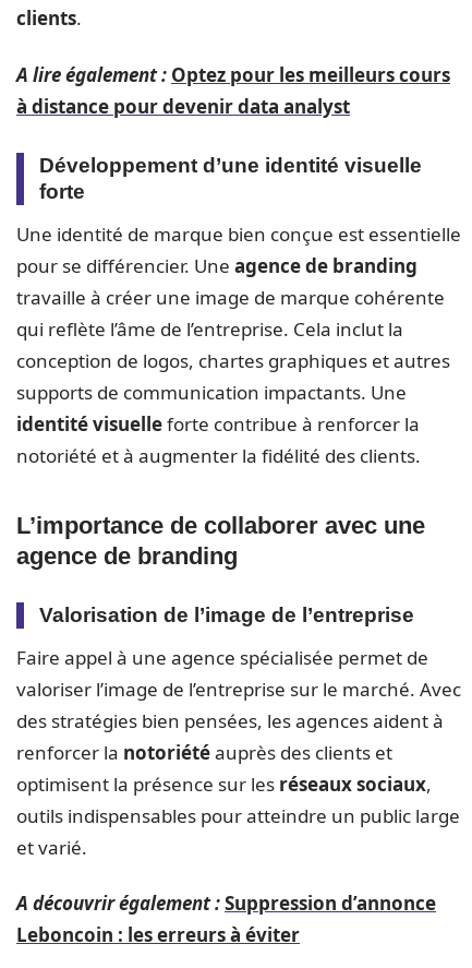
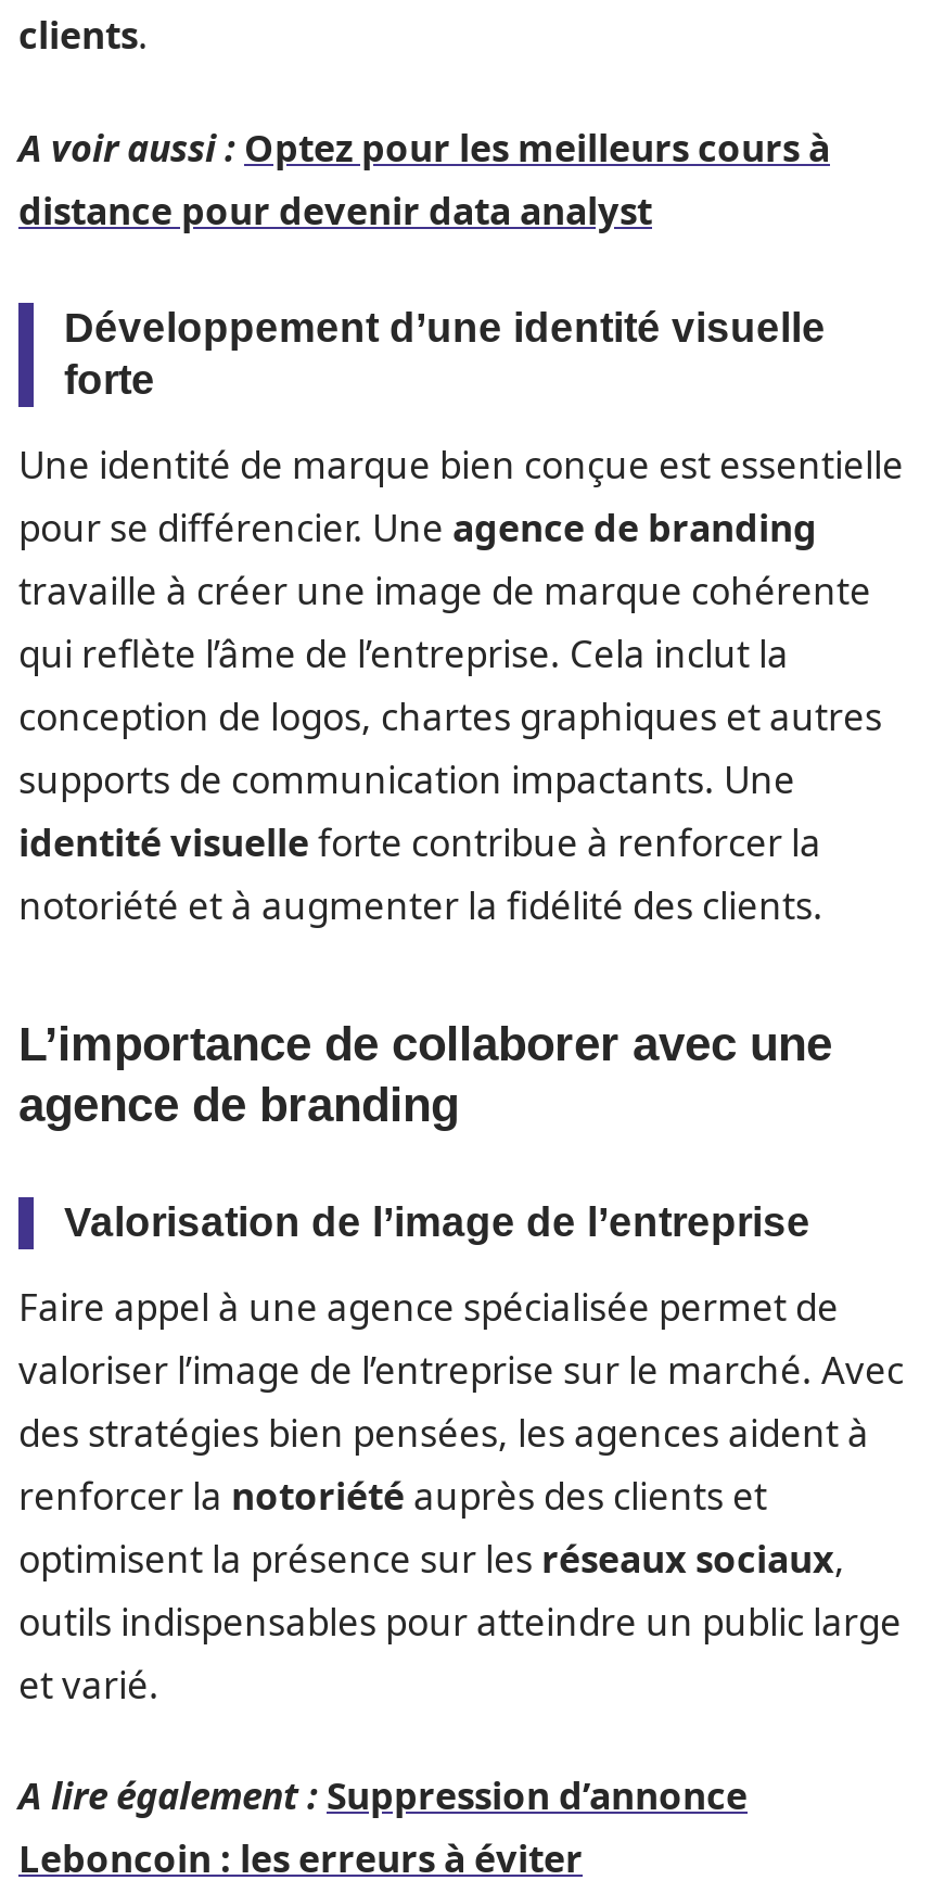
[16,62,450,118] A lire également : Optez pour les meilleurs cours | à distance pour devenir data analyst -> [18,122,830,234] A voir aussi : Optez pour les meilleurs cours à | distance pour devenir data analyst
[16,891,436,916] A découvrir également : Suppression d’annonce -> [18,1770,748,1820] A lire également : Suppression d’annonce

